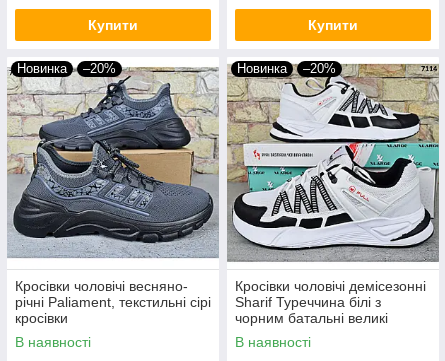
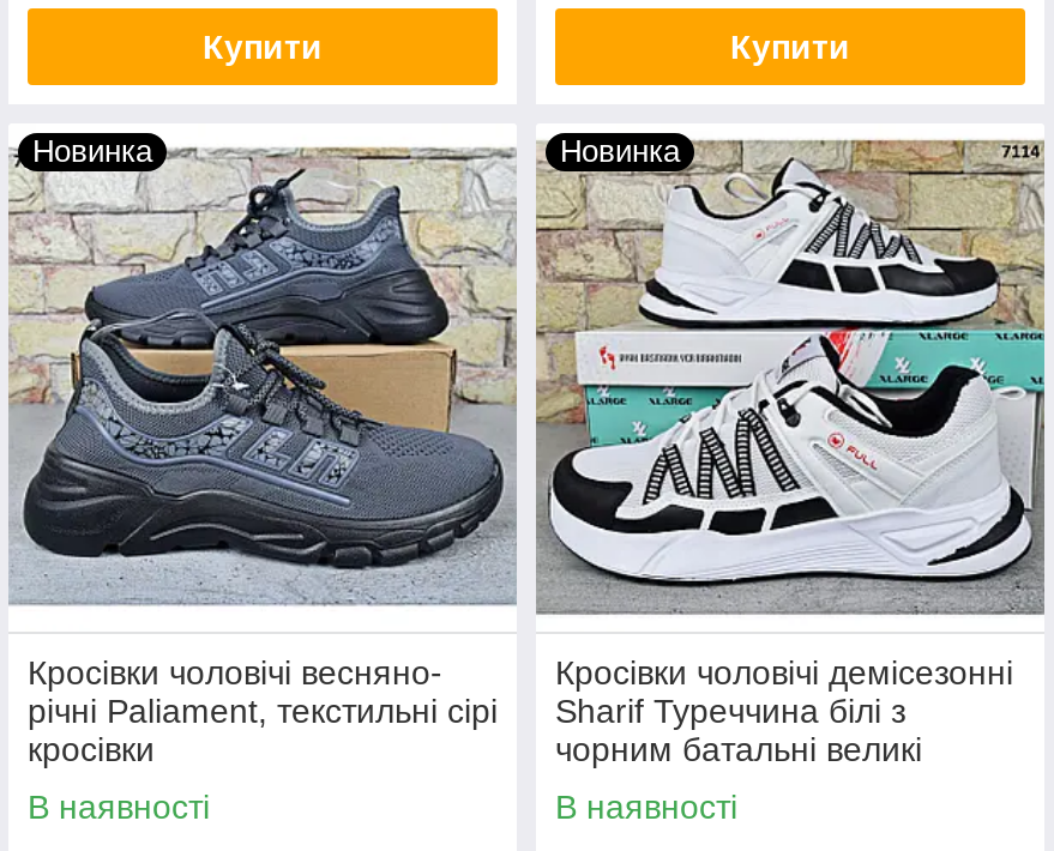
[83,61,116,76] –20% -> none
[303,61,336,76] –20% -> none

